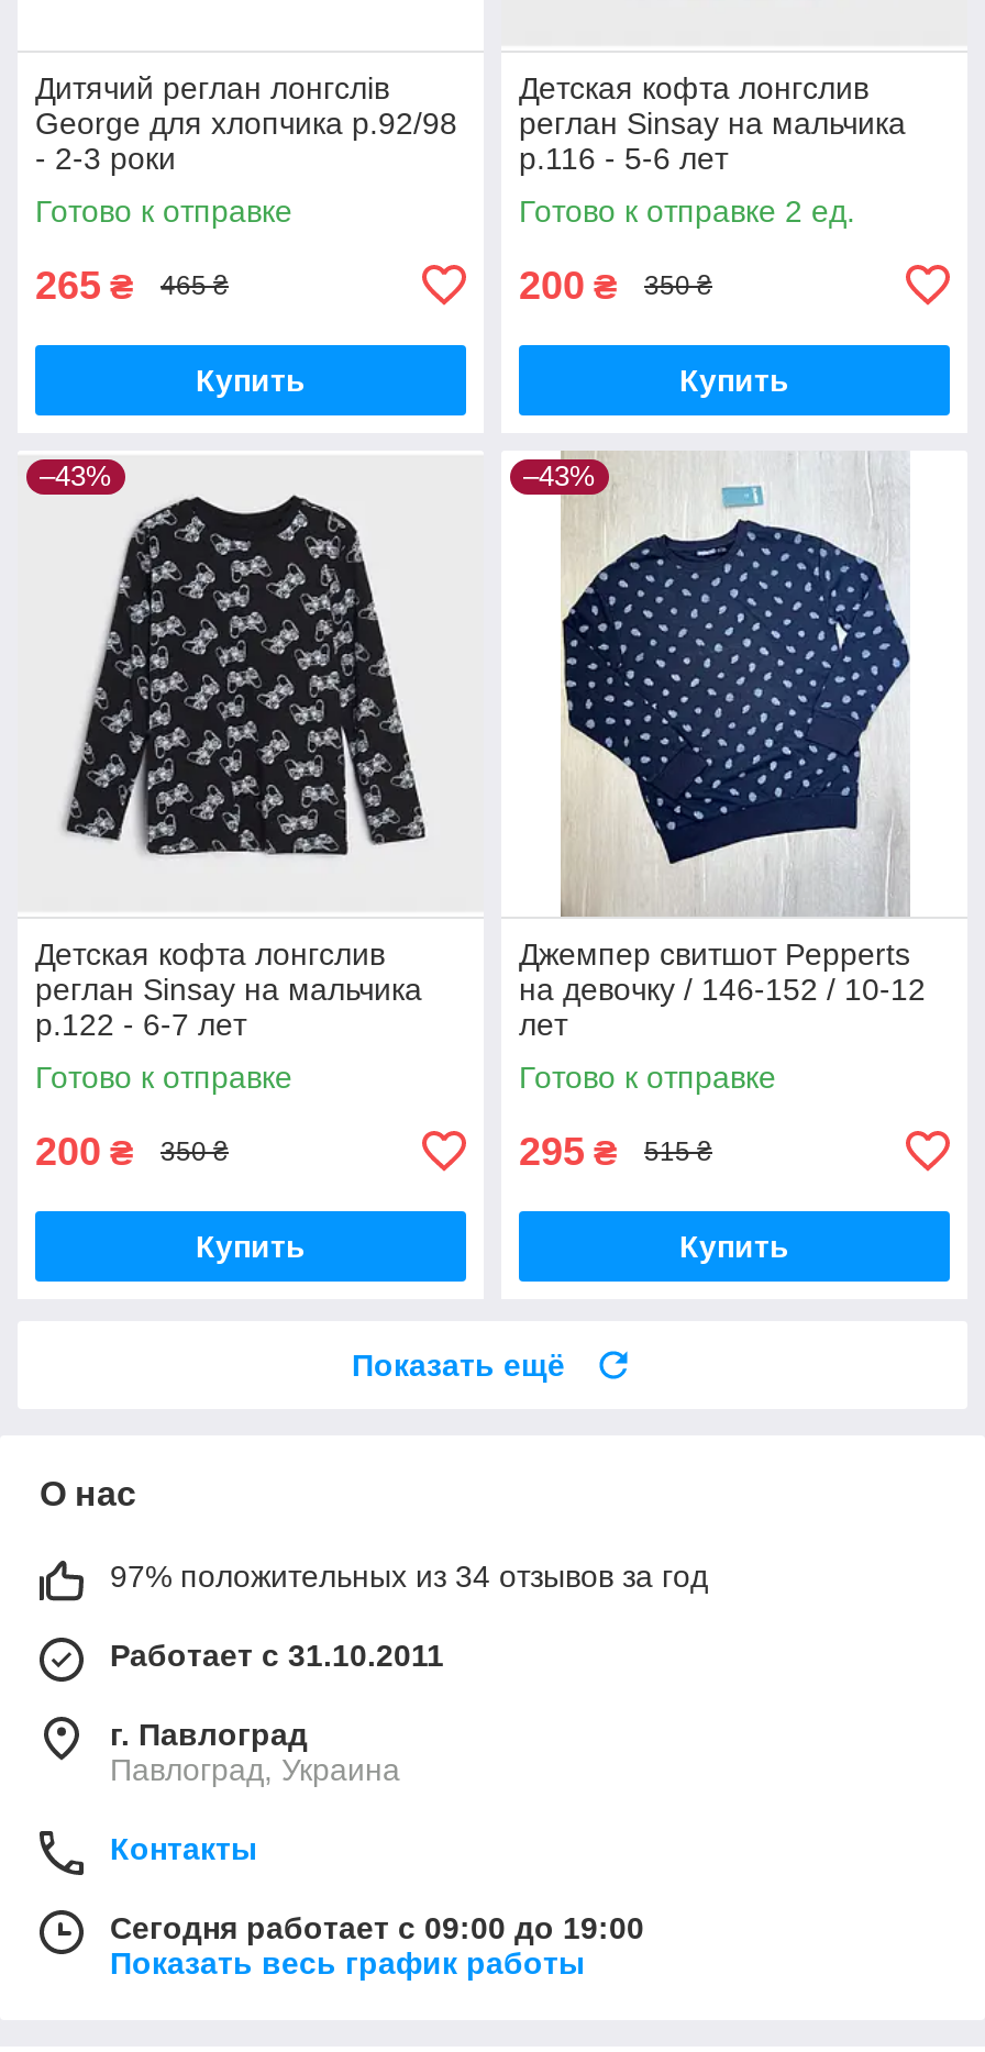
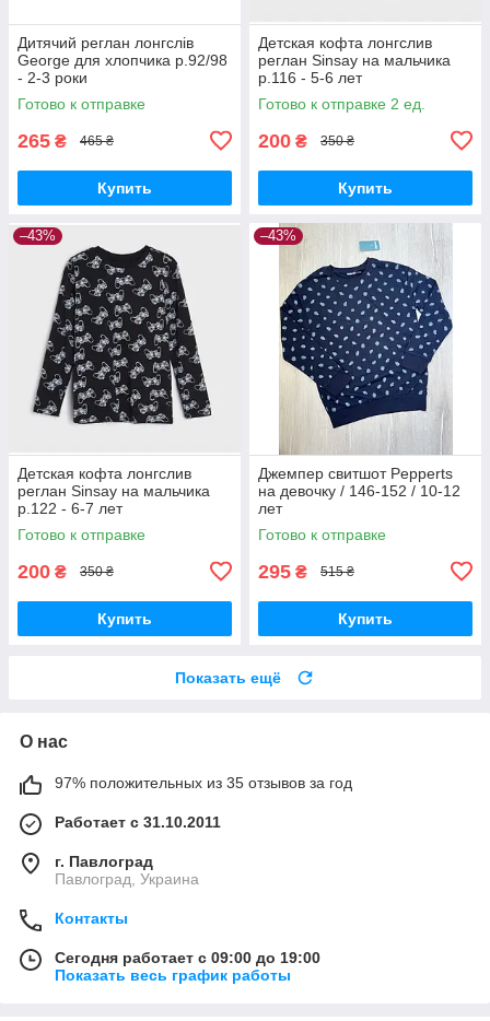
[110,1558,708,1593] 97% положительных из 34 отзывов за год -> [55,774,352,791] 97% положительных из 35 отзывов за год

